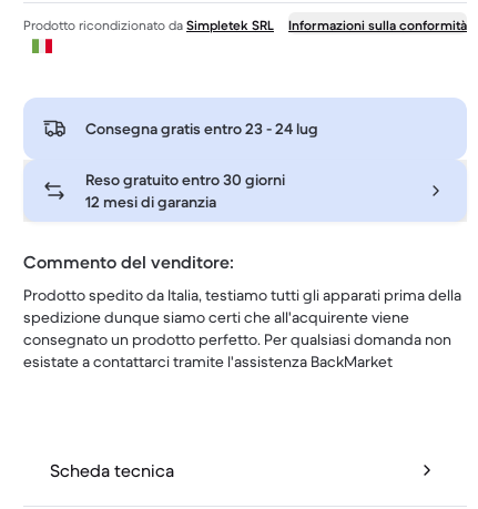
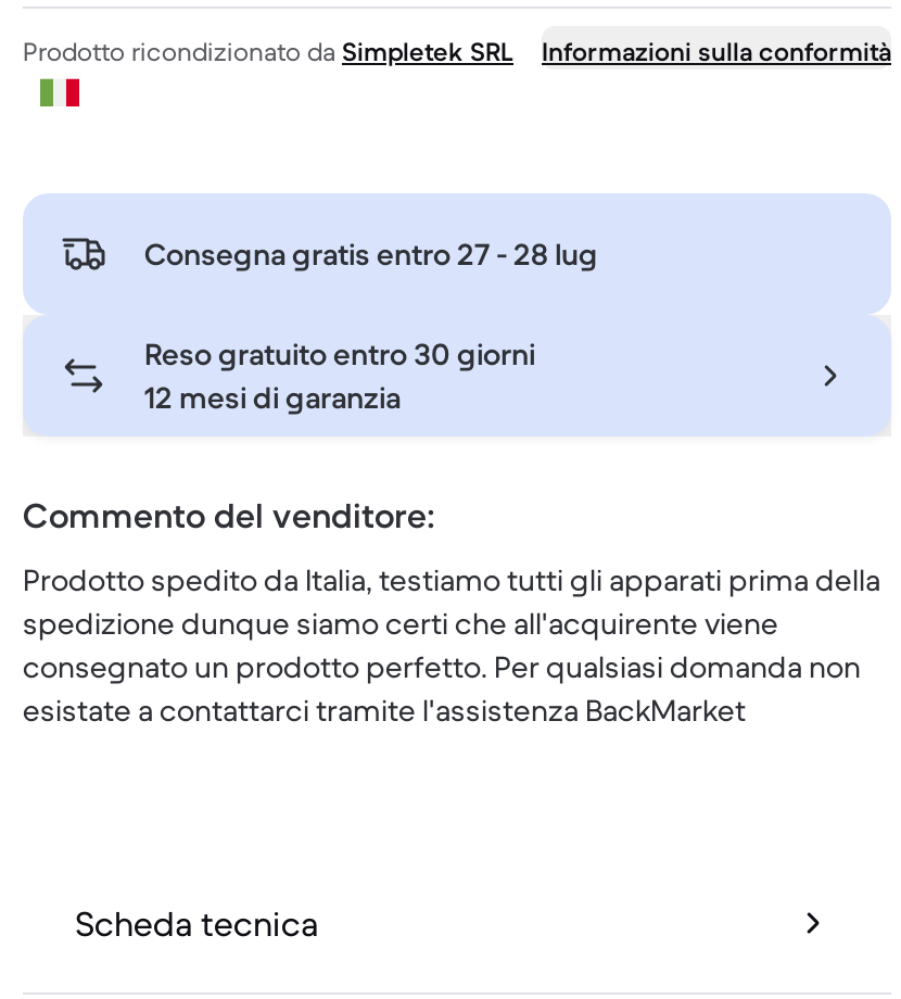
[85,119,318,139] Consegna gratis entro 23 - 24 lug -> [144,235,598,274] Consegna gratis entro 27 - 28 lug

